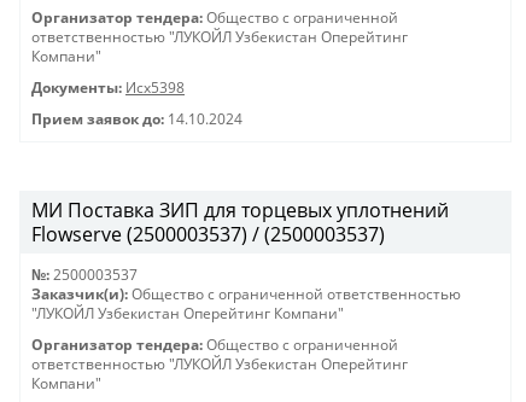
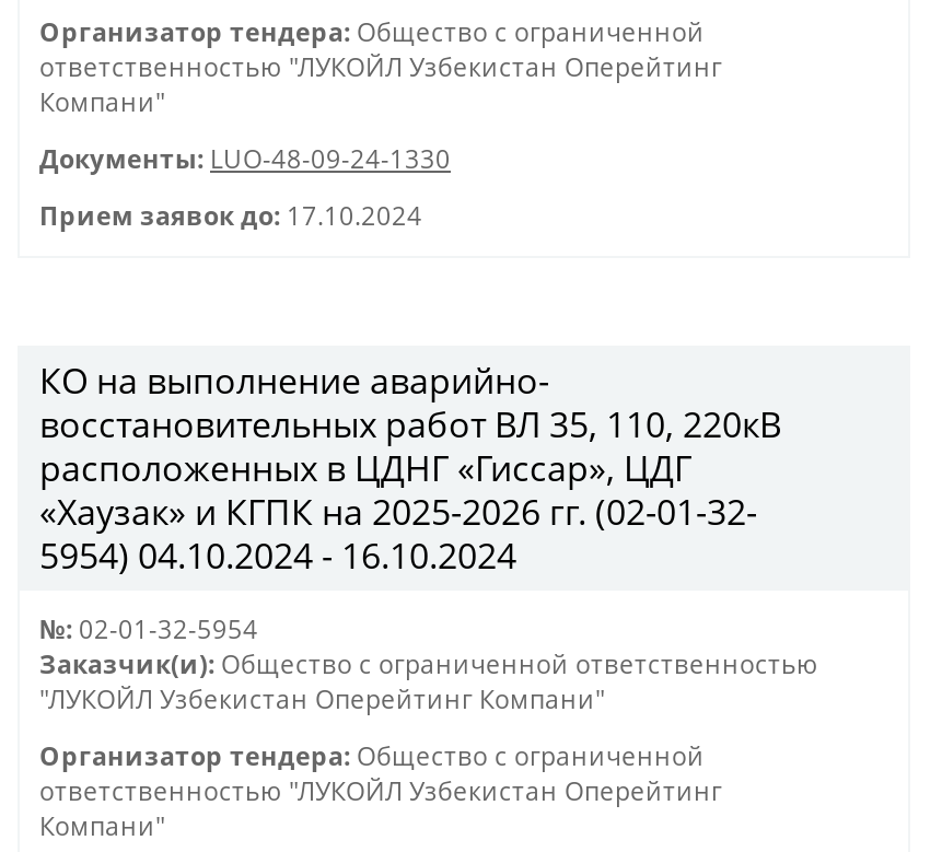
[31,78,185,97] Документы: Исх5398 -> [39,142,451,175] Документы: LUO-48-09-24-1330
[31,110,242,128] Прием заявок до: 14.10.2024 -> [39,199,422,232] Прием заявок до: 17.10.2024
[31,197,449,247] МИ Поставка ЗИП для торцевых уплотнений | Flowserve (2500003537) / (2500003537) -> [39,357,781,580] КО на выполнение аварийно- | восстановительных работ ВЛ 35, 110, 220кВ | расположенных в ЦДНГ «Гиссар», ЦДГ | «Хаузак» и КГПК на 2025-2026 гг. (02-01-32- | 5954) 04.10.2024 - 16.10.2024
[31,266,138,284] №: 2500003537 -> [39,612,258,645] №: 02-01-32-5954

